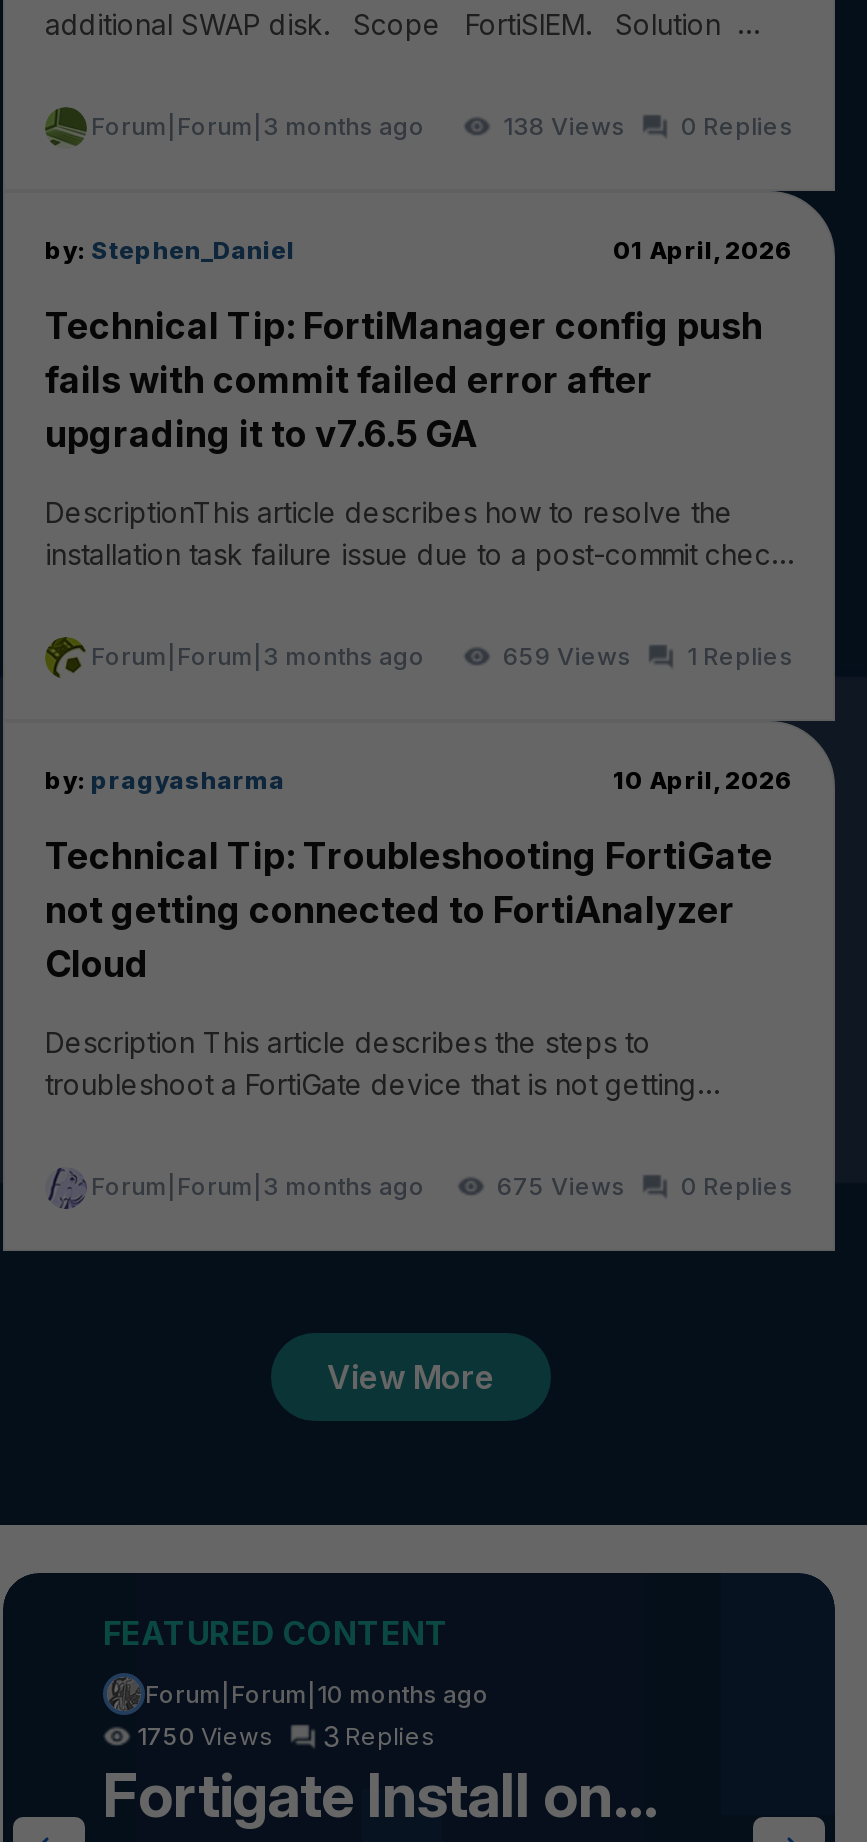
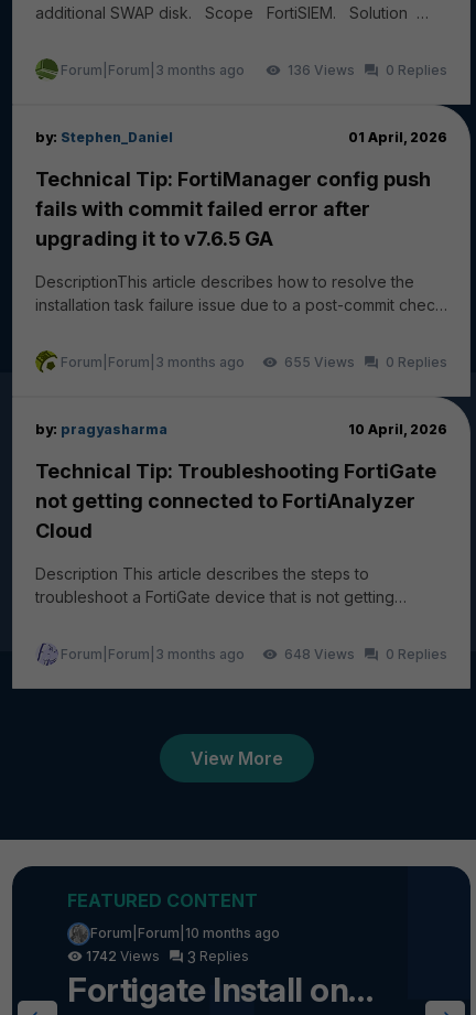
[503,112,545,142] 138 -> [288,61,311,78] 136
[503,642,551,672] 659 -> [284,354,311,370] 655
[687,642,697,672] 1 -> [386,354,394,370] 0
[497,1172,545,1202] 675 -> [284,646,311,662] 648
[137,1720,195,1750] 1750 -> [86,948,117,965] 1742

